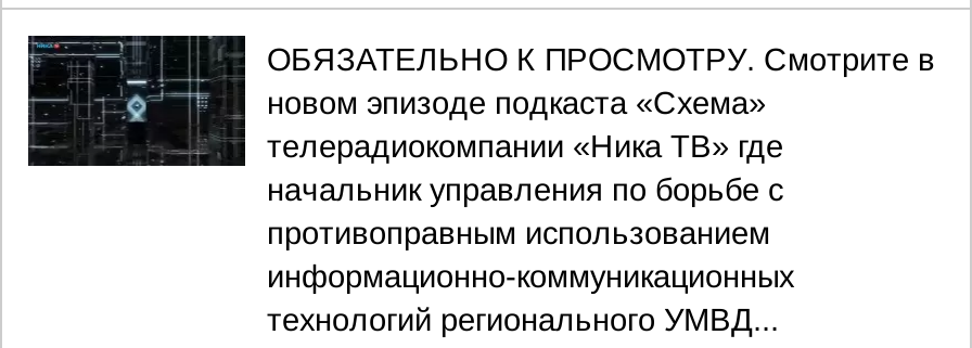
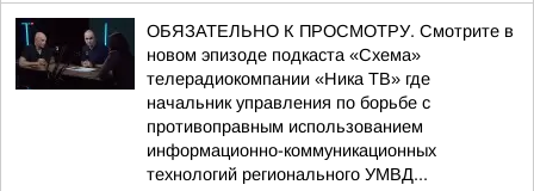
[28,36,243,166] [image] -> [17,19,132,87] [image]

